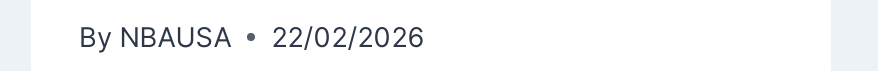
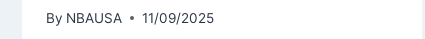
[79,20,423,52] By NBAUSA 22/02/2026 -> [46,9,214,25] By NBAUSA 11/09/2025

